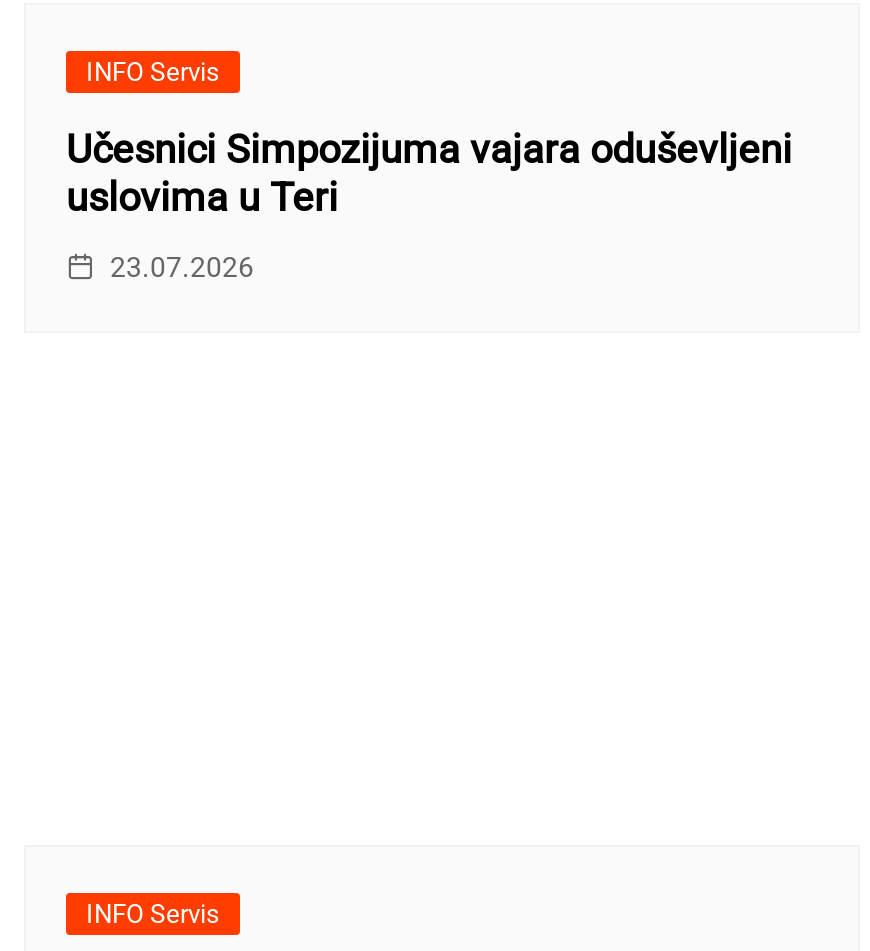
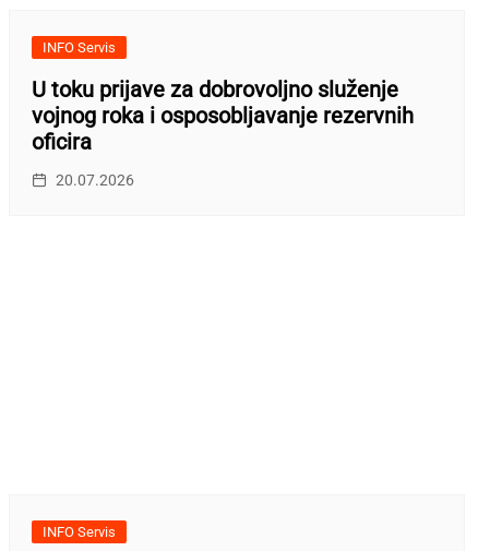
[66,126,792,222] Učesnici Simpozijuma vajara oduševljeni | uslovima u Teri -> [32,76,414,154] U toku prijave za dobrovoljno služenje | vojnog roka i osposobljavanje rezervnih | oficira
[110,252,254,284] 23.07.2026 -> [56,171,134,188] 20.07.2026

